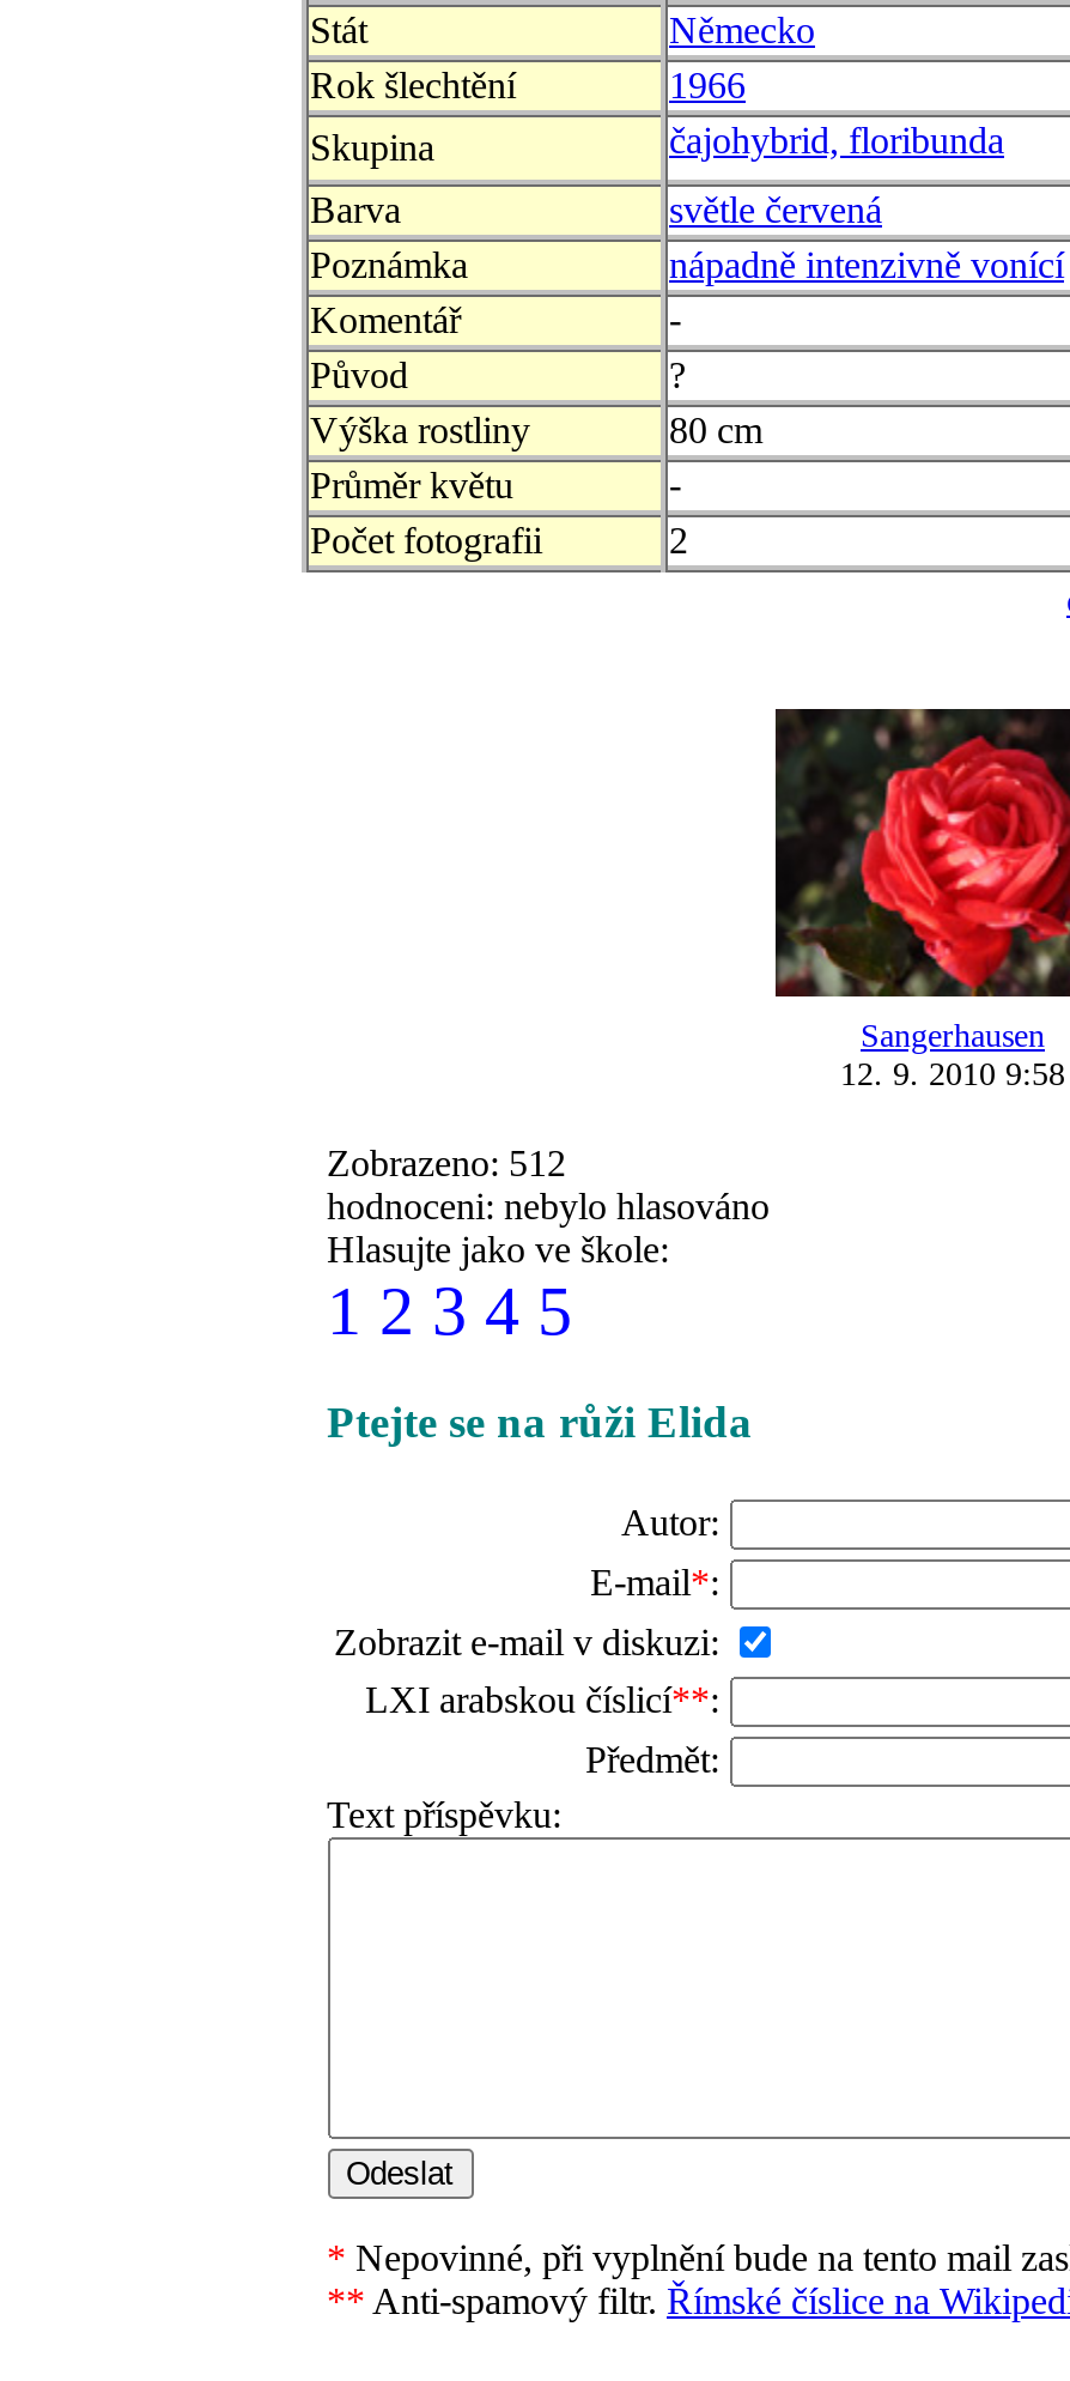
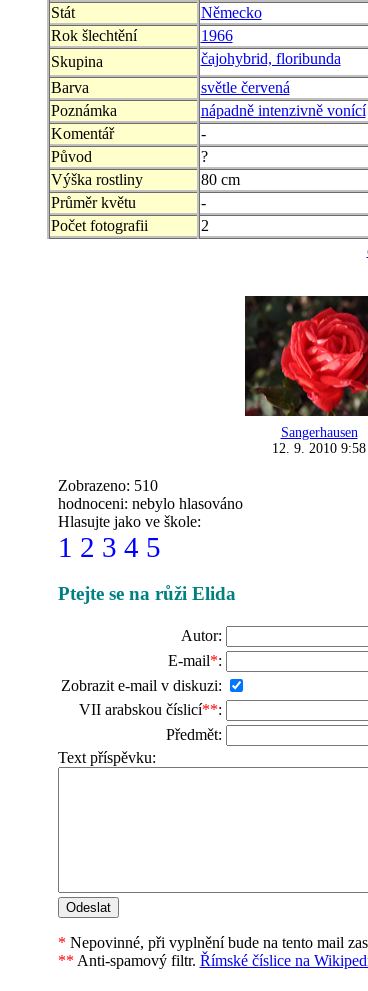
[327,1143,566,1183] Zobrazeno: 512 -> [57,477,157,494] Zobrazeno: 510
[365,1680,719,1721] LXI arabskou číslicí**: -> [78,701,221,718] VII arabskou číslicí**:

